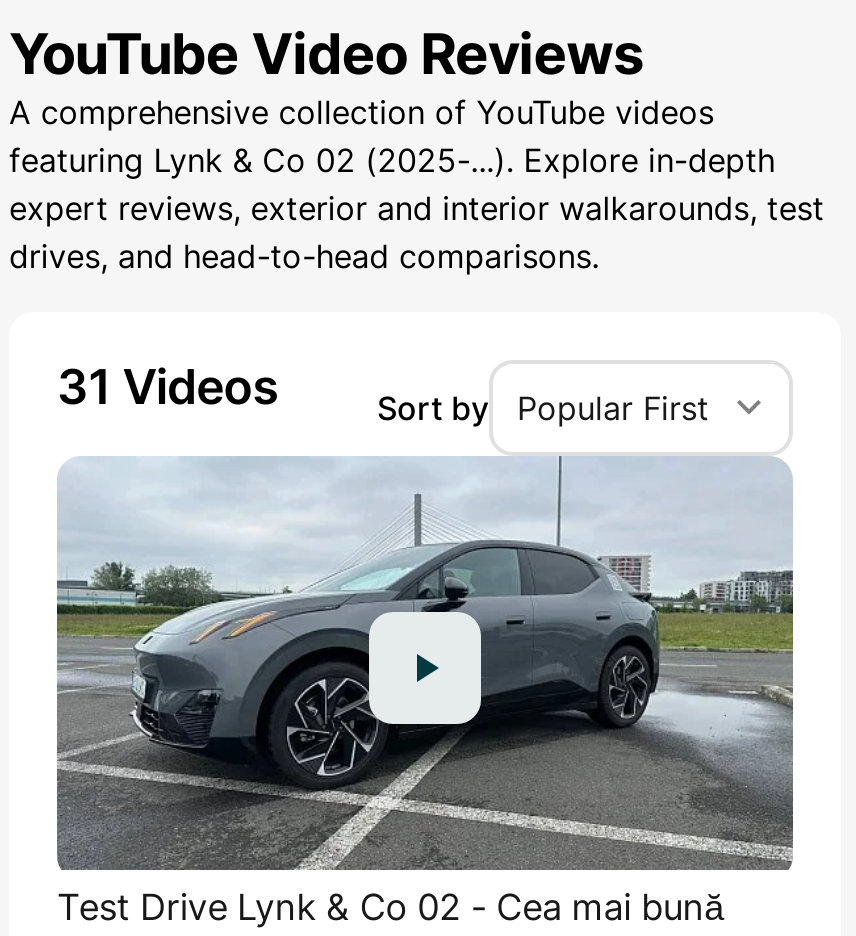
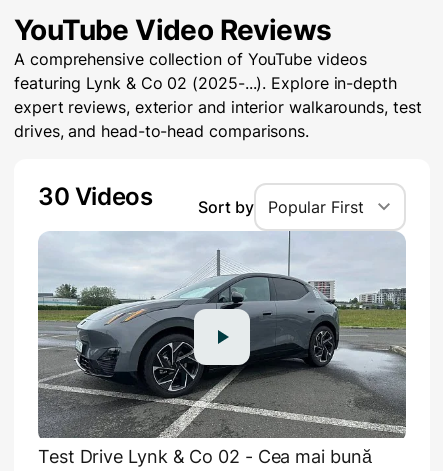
[57,358,278,416] 31 Videos -> [38,182,152,211] 30 Videos

